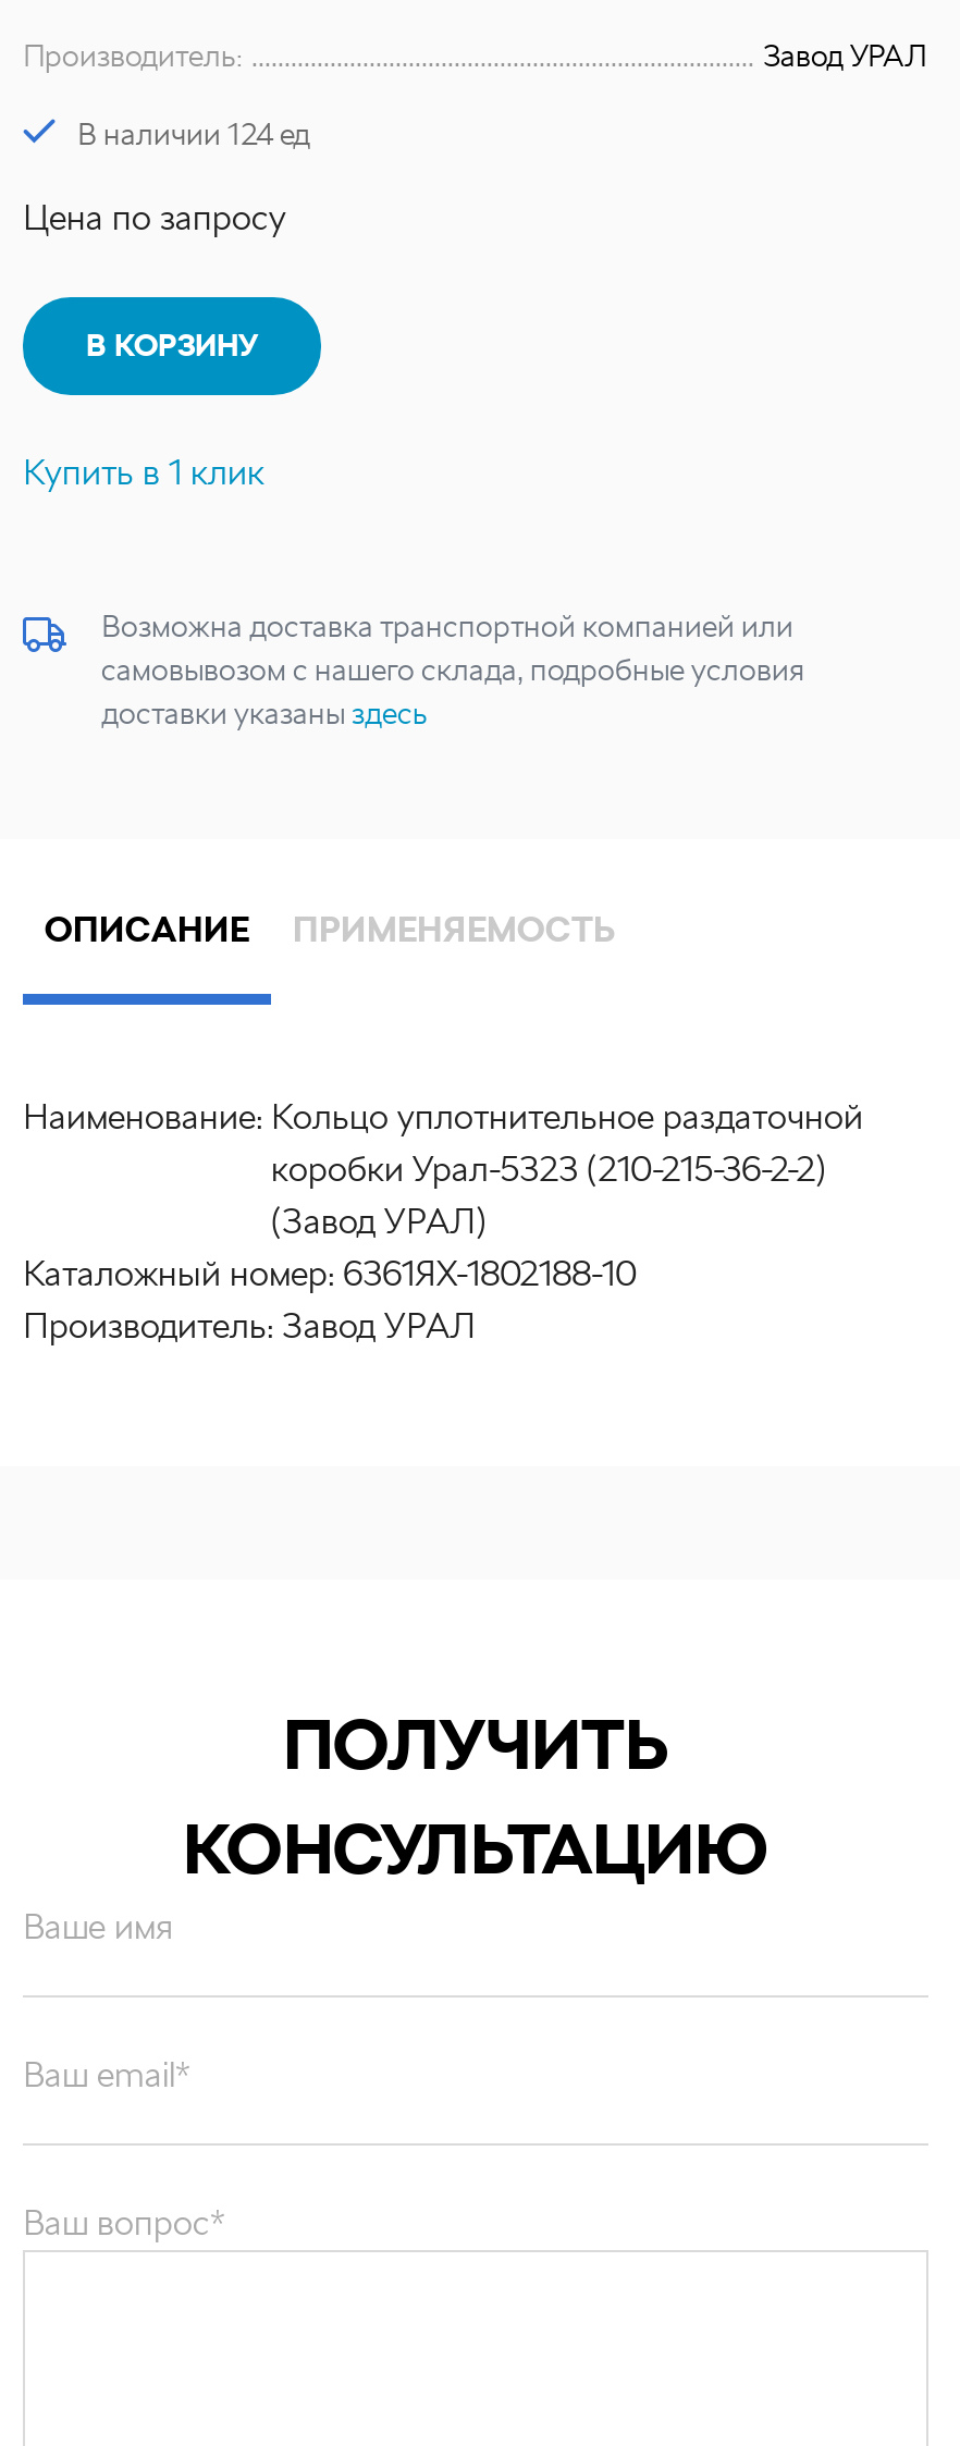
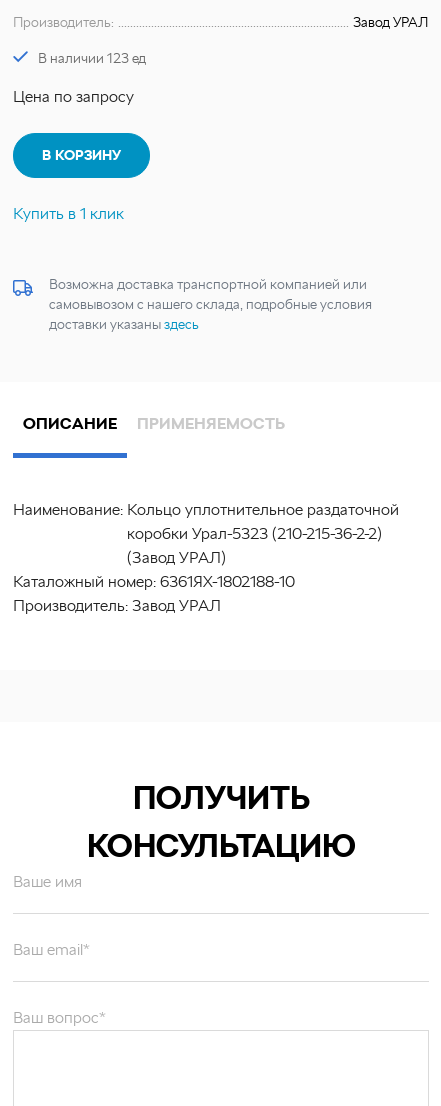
[77,117,310,152] В наличии 124 ед -> [38,50,146,66] В наличии 123 ед

